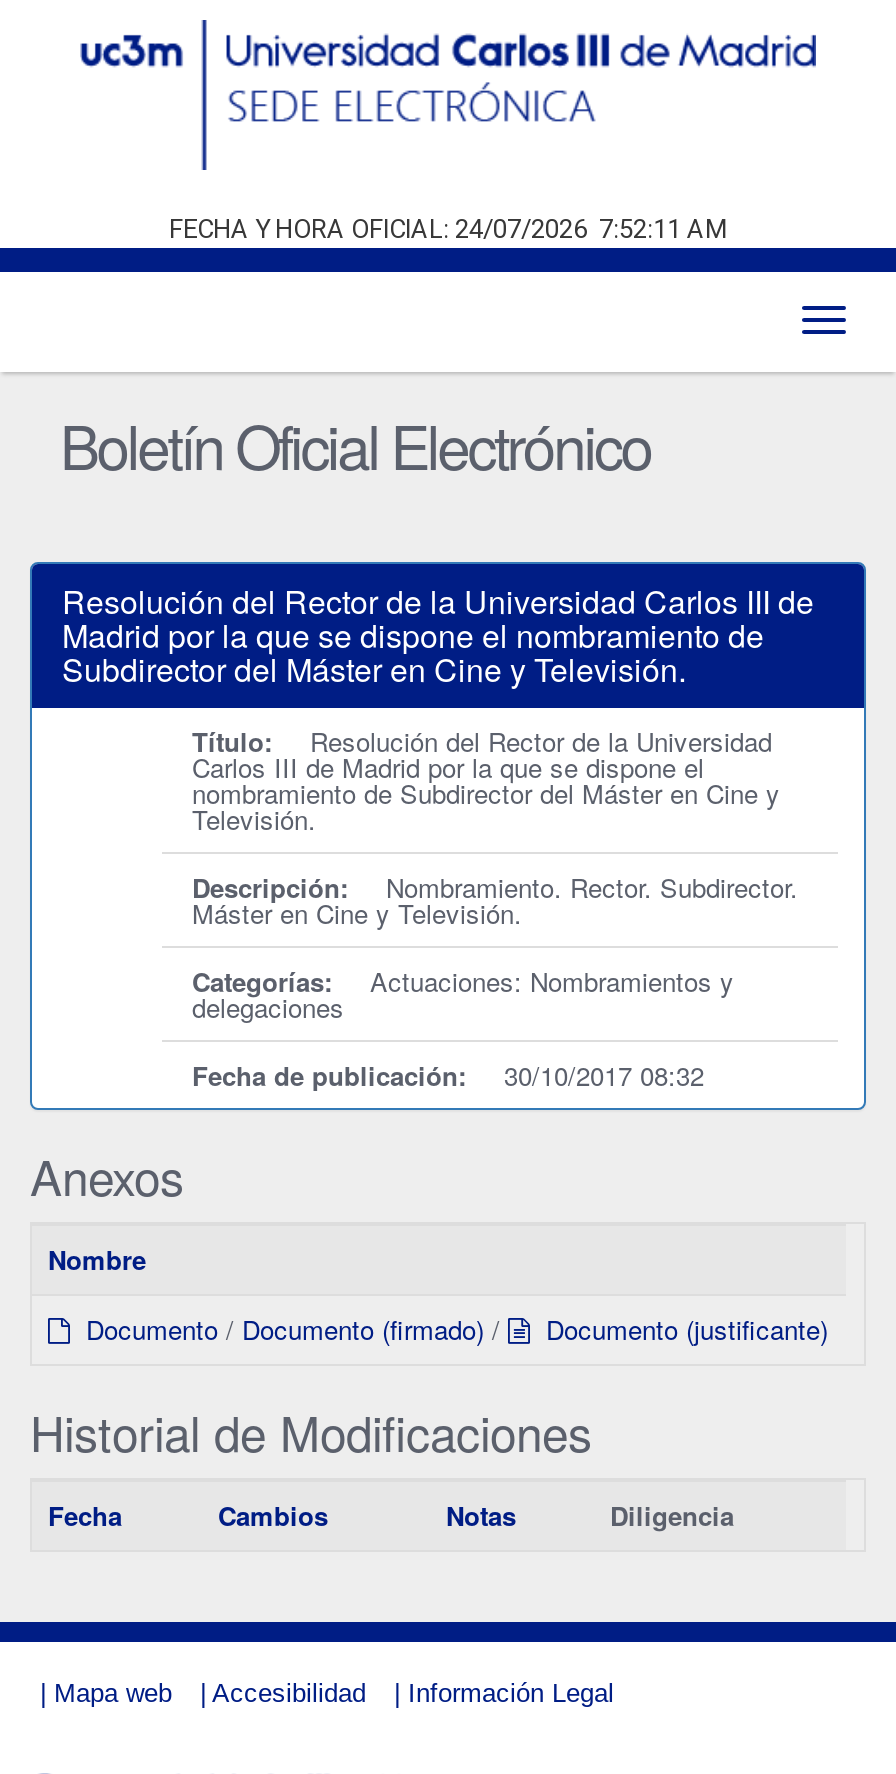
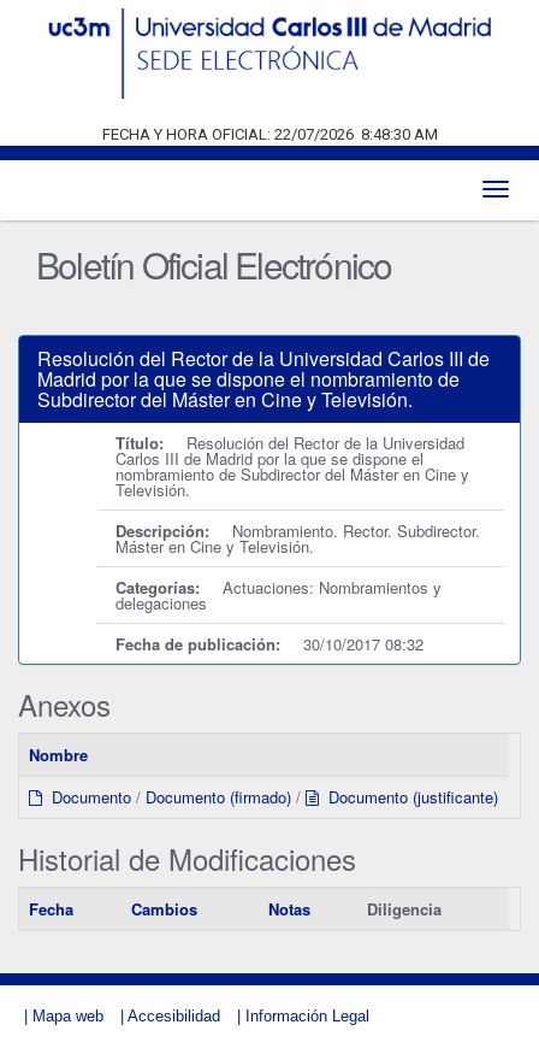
[169,214,727,244] FECHA Y HORA OFICIAL: 24/07/2026 7:52:11 AM -> [102,125,437,143] FECHA Y HORA OFICIAL: 22/07/2026 8:48:30 AM

